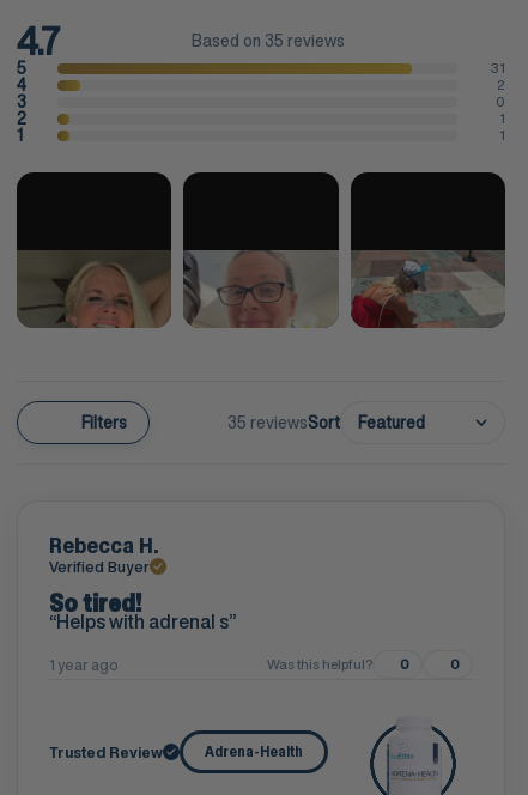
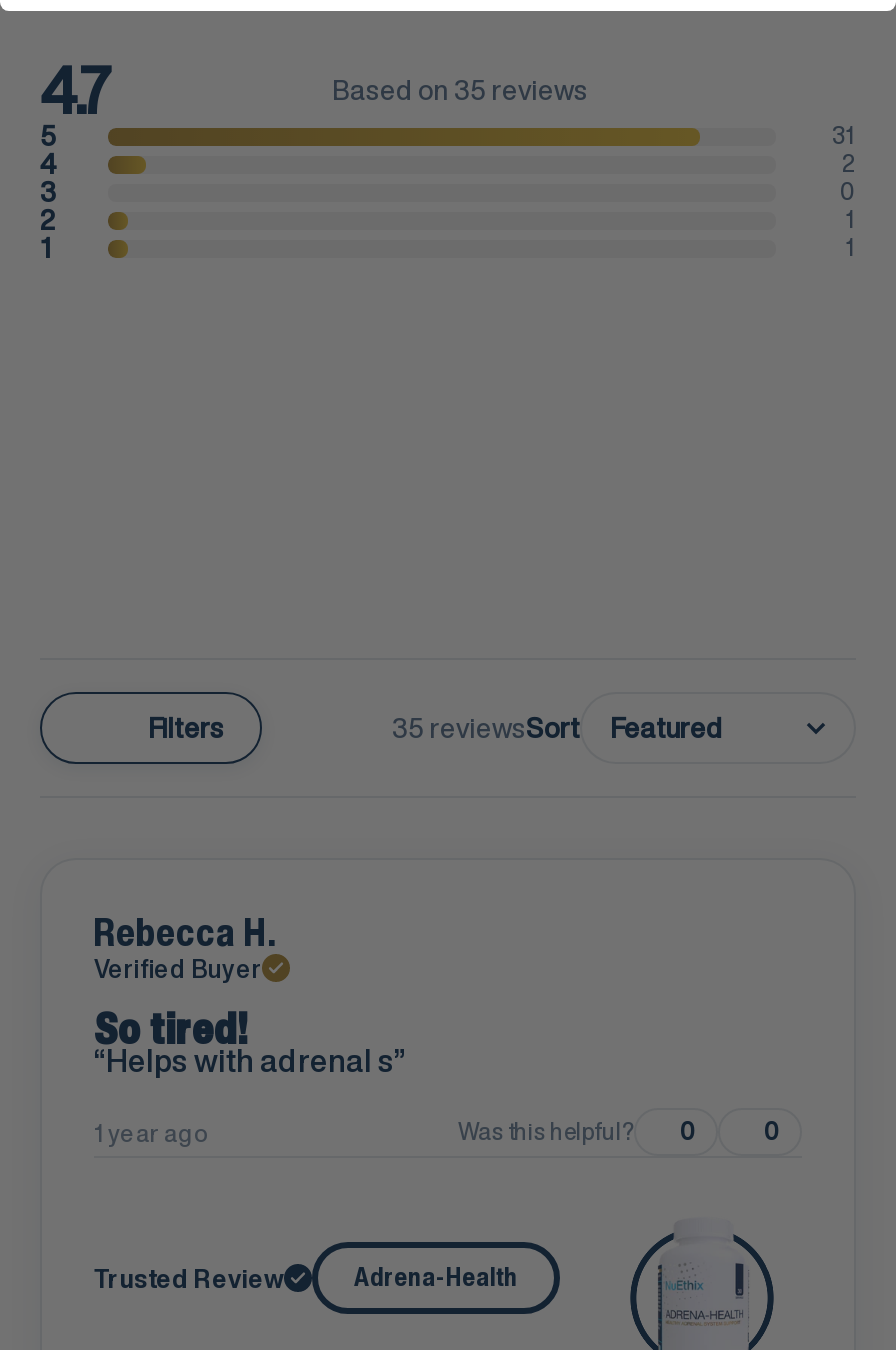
[16,171,172,329] [image] -> none
[182,171,340,329] [image] -> none
[350,171,506,329] [image] -> none

